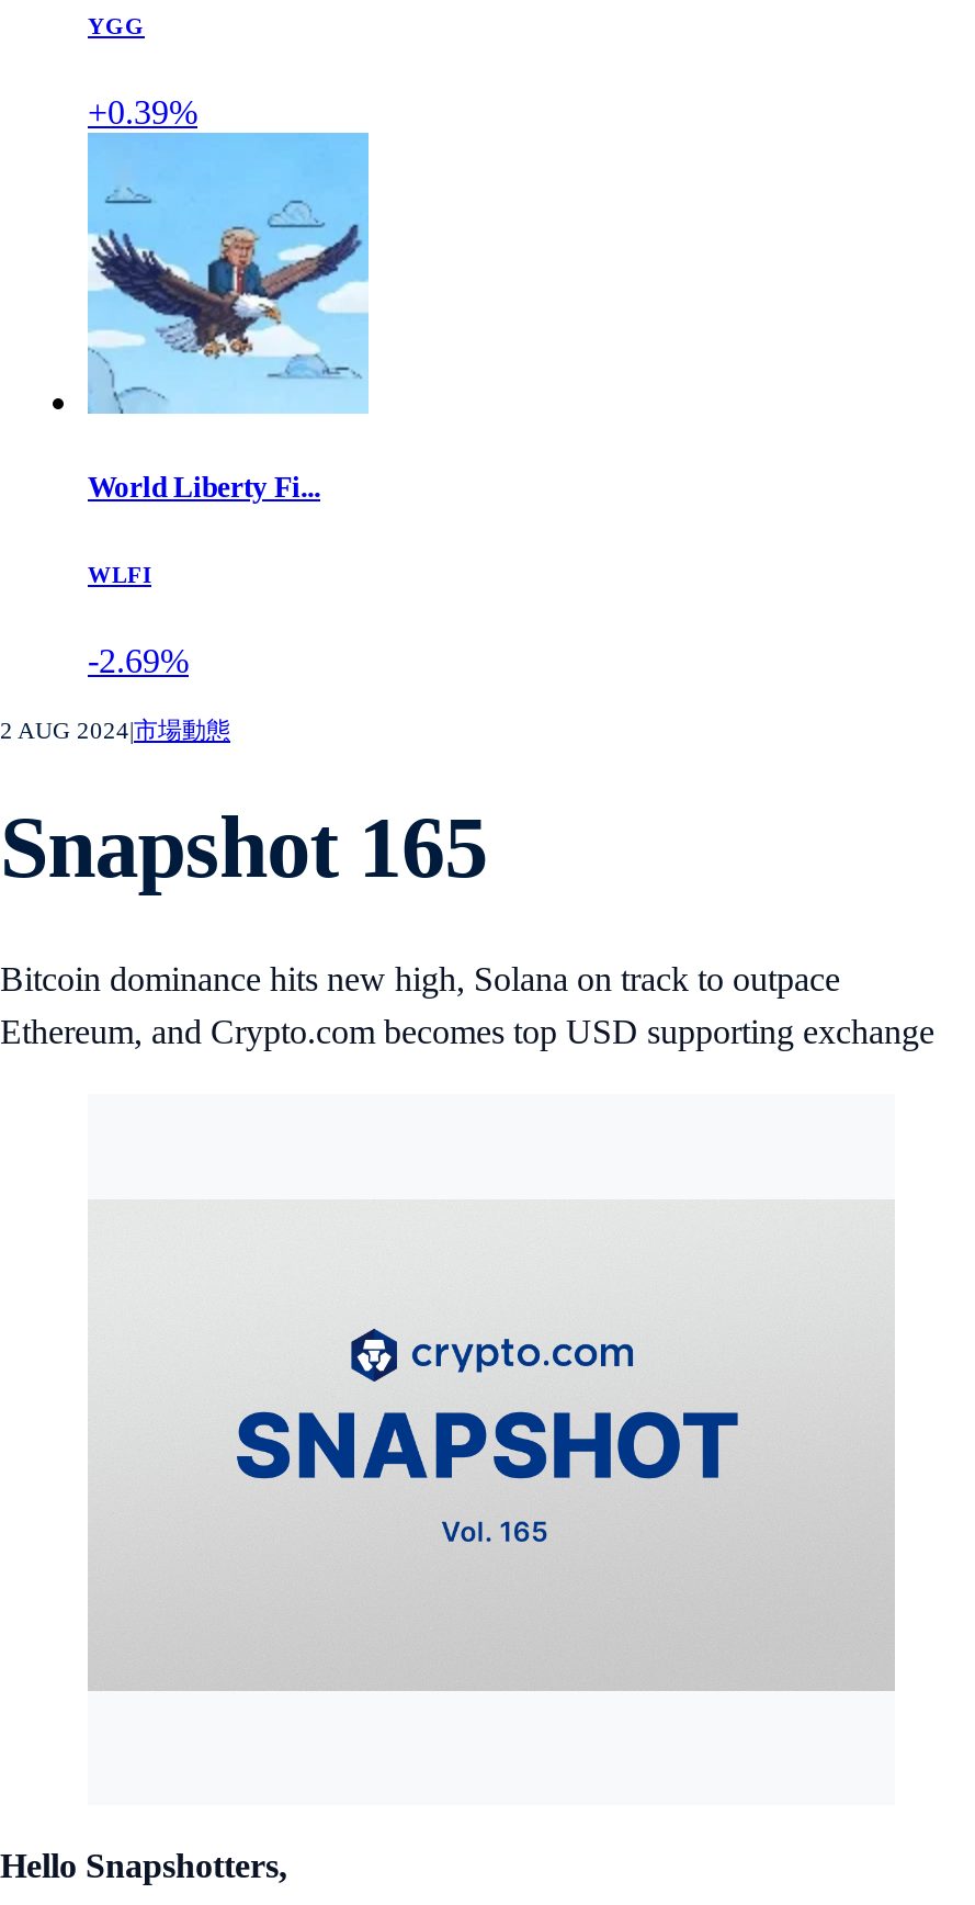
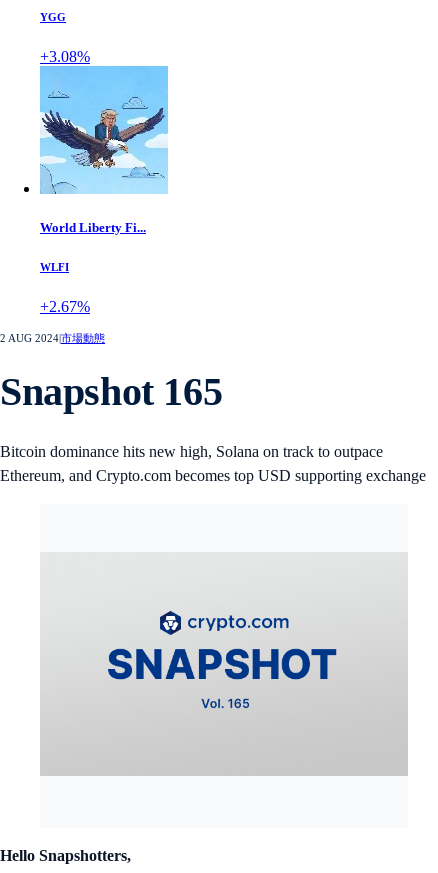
[88,94,197,131] +0.39% -> [40,48,90,65] +3.08%
[88,643,189,680] -2.69% -> [40,298,90,315] +2.67%

